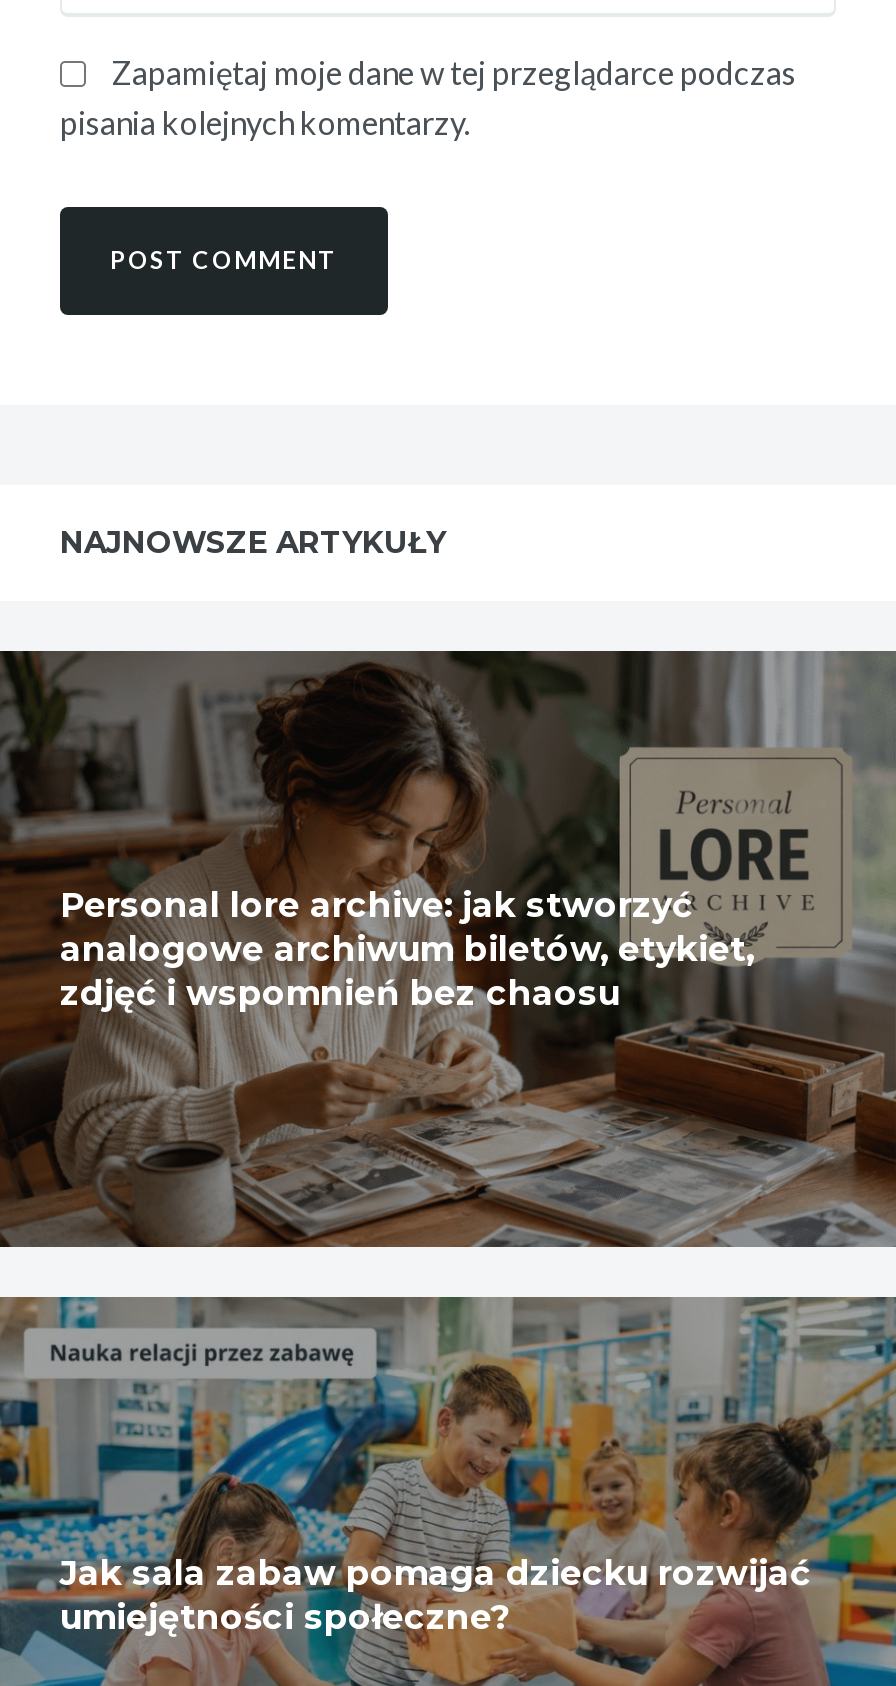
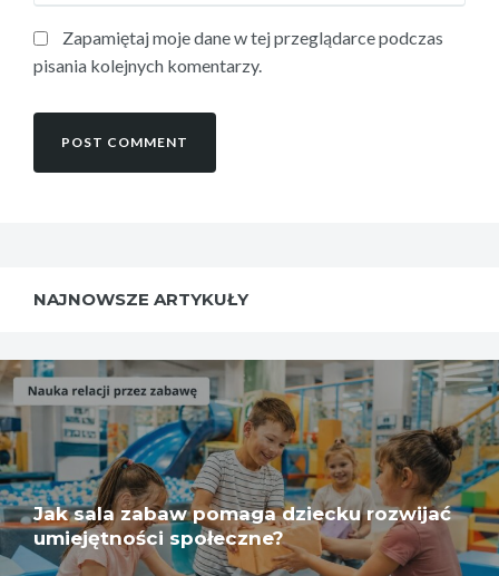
[6,651,890,1251] [image] | Personal lore archive: jak stworzyć | analogowe archiwum biletów, etykiet, | zdjęć i wspomnień bez chaosu -> none

